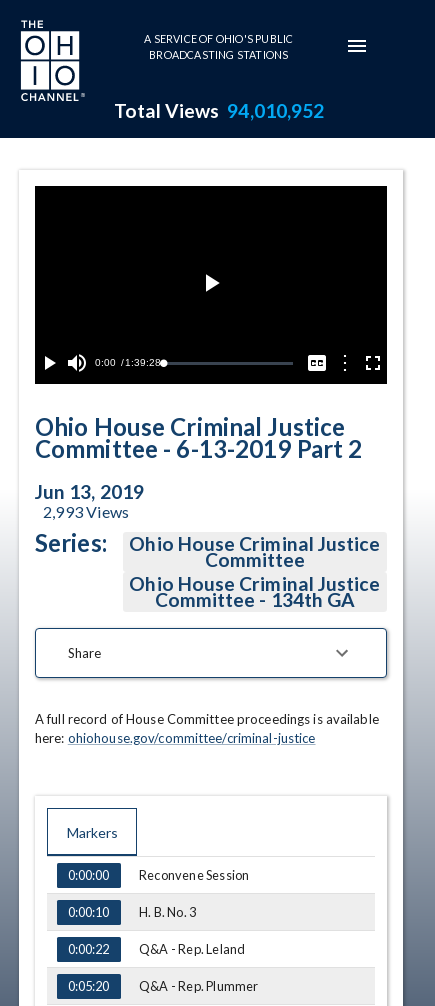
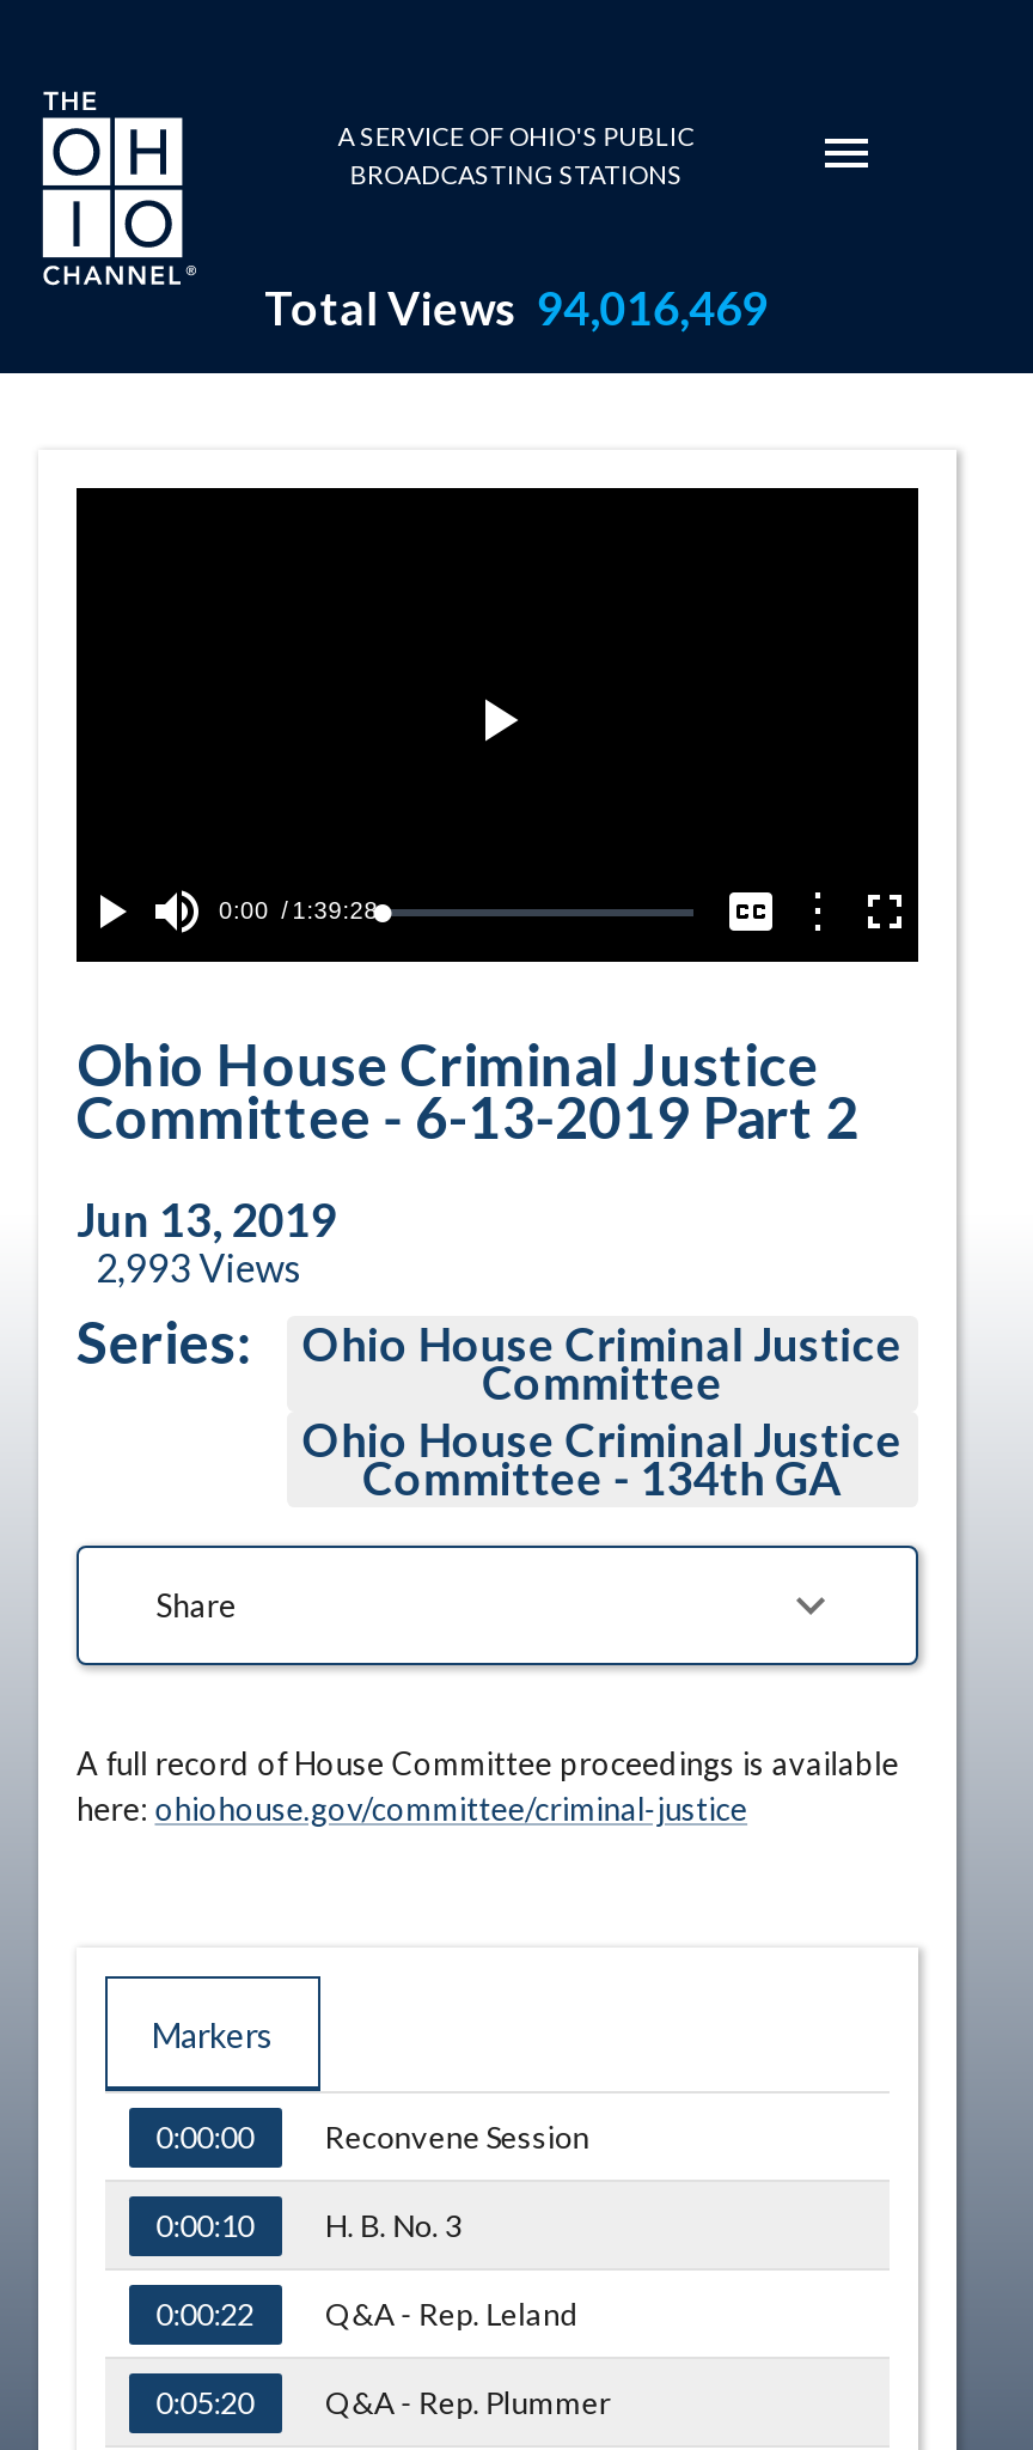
[113,99,324,122] Total Views 94,010,952 -> [264,280,768,335] Total Views 94,016,469

